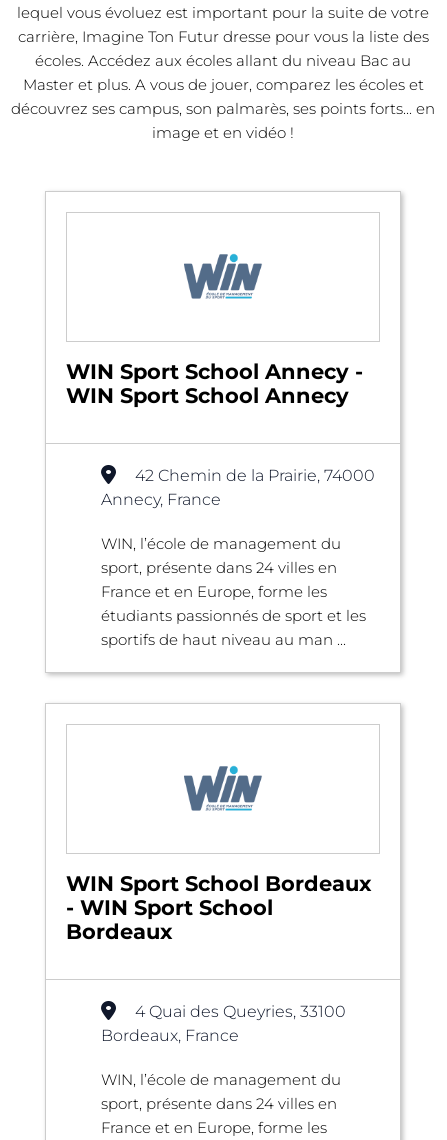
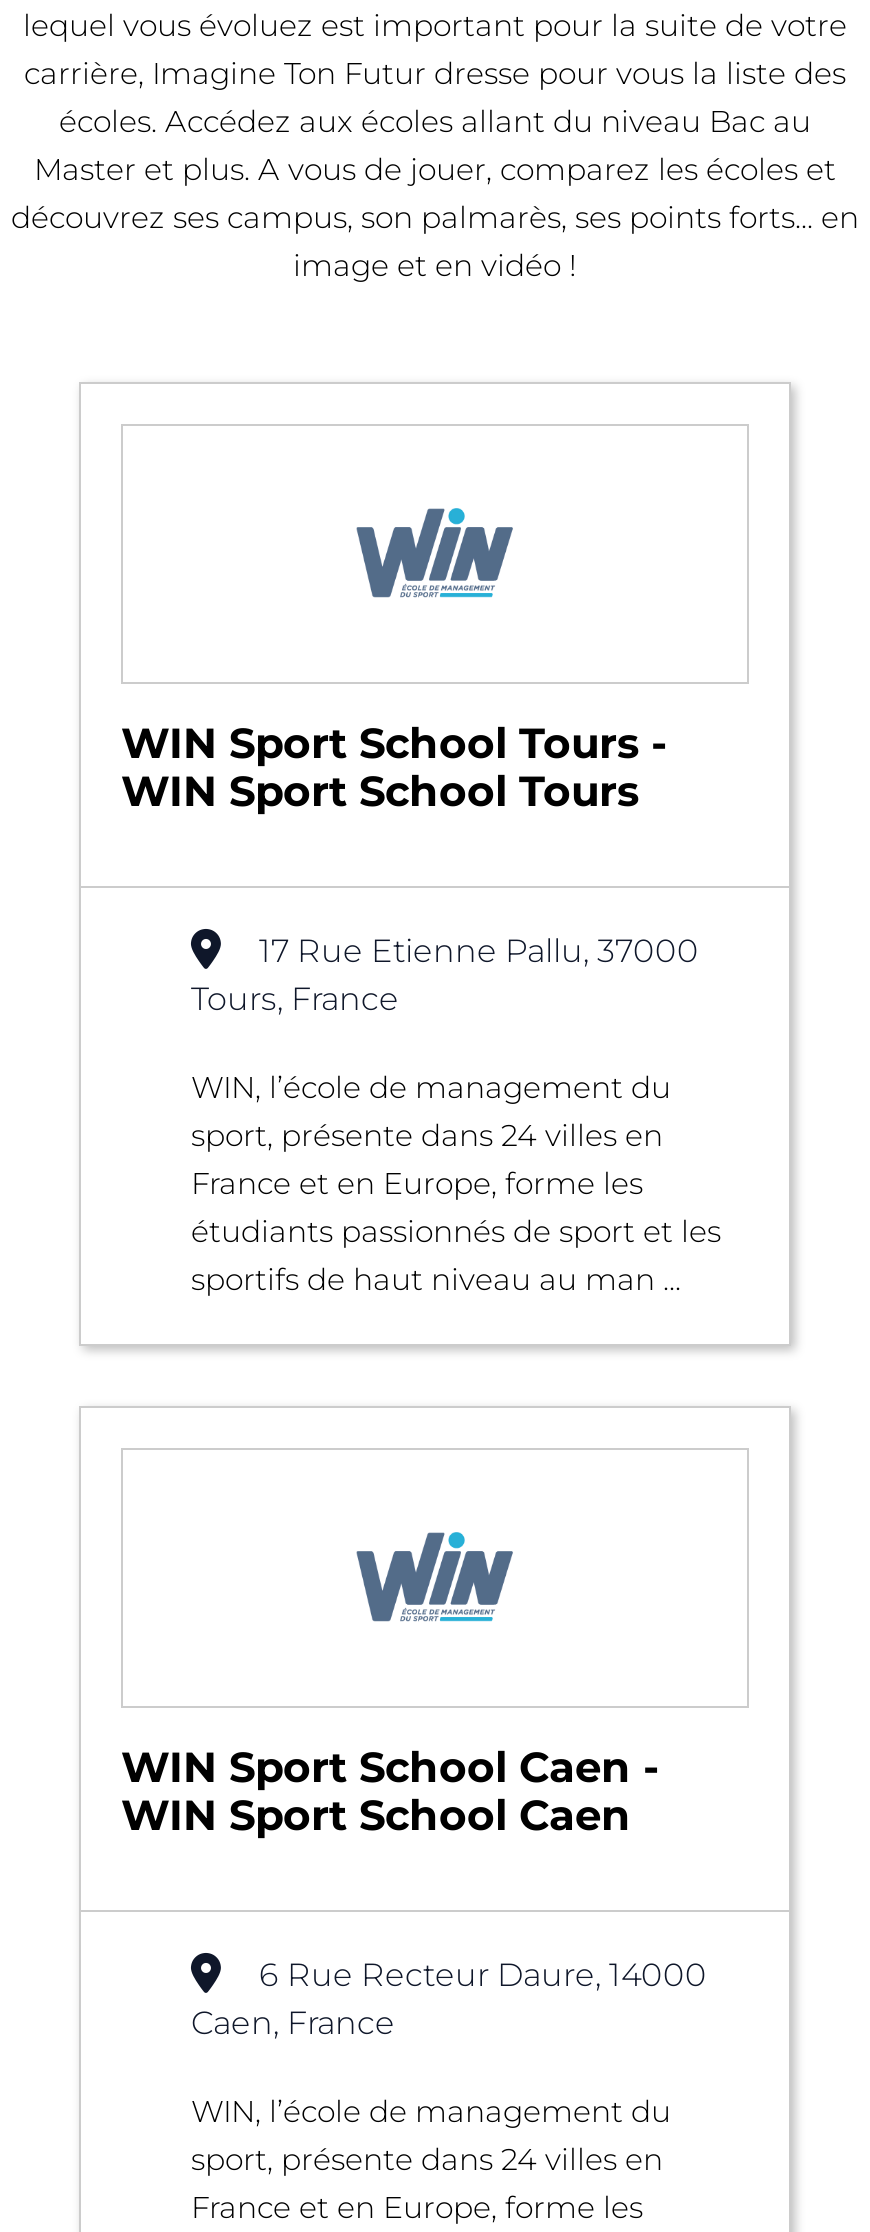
[66,359,363,408] WIN Sport School Annecy - | WIN Sport School Annecy -> [121,717,667,815] WIN Sport School Tours - | WIN Sport School Tours
[101,466,375,509] 42 Chemin de la Prairie, 74000 | Annecy, France -> [191,931,699,1017] 17 Rue Etienne Pallu, 37000 | Tours, France
[66,871,372,944] WIN Sport School Bordeaux | - WIN Sport School | Bordeaux -> [121,1741,659,1839] WIN Sport School Caen - | WIN Sport School Caen
[101,1002,346,1045] 4 Quai des Queyries, 33100 | Bordeaux, France -> [191,1955,707,2041] 6 Rue Recteur Daure, 14000 | Caen, France

